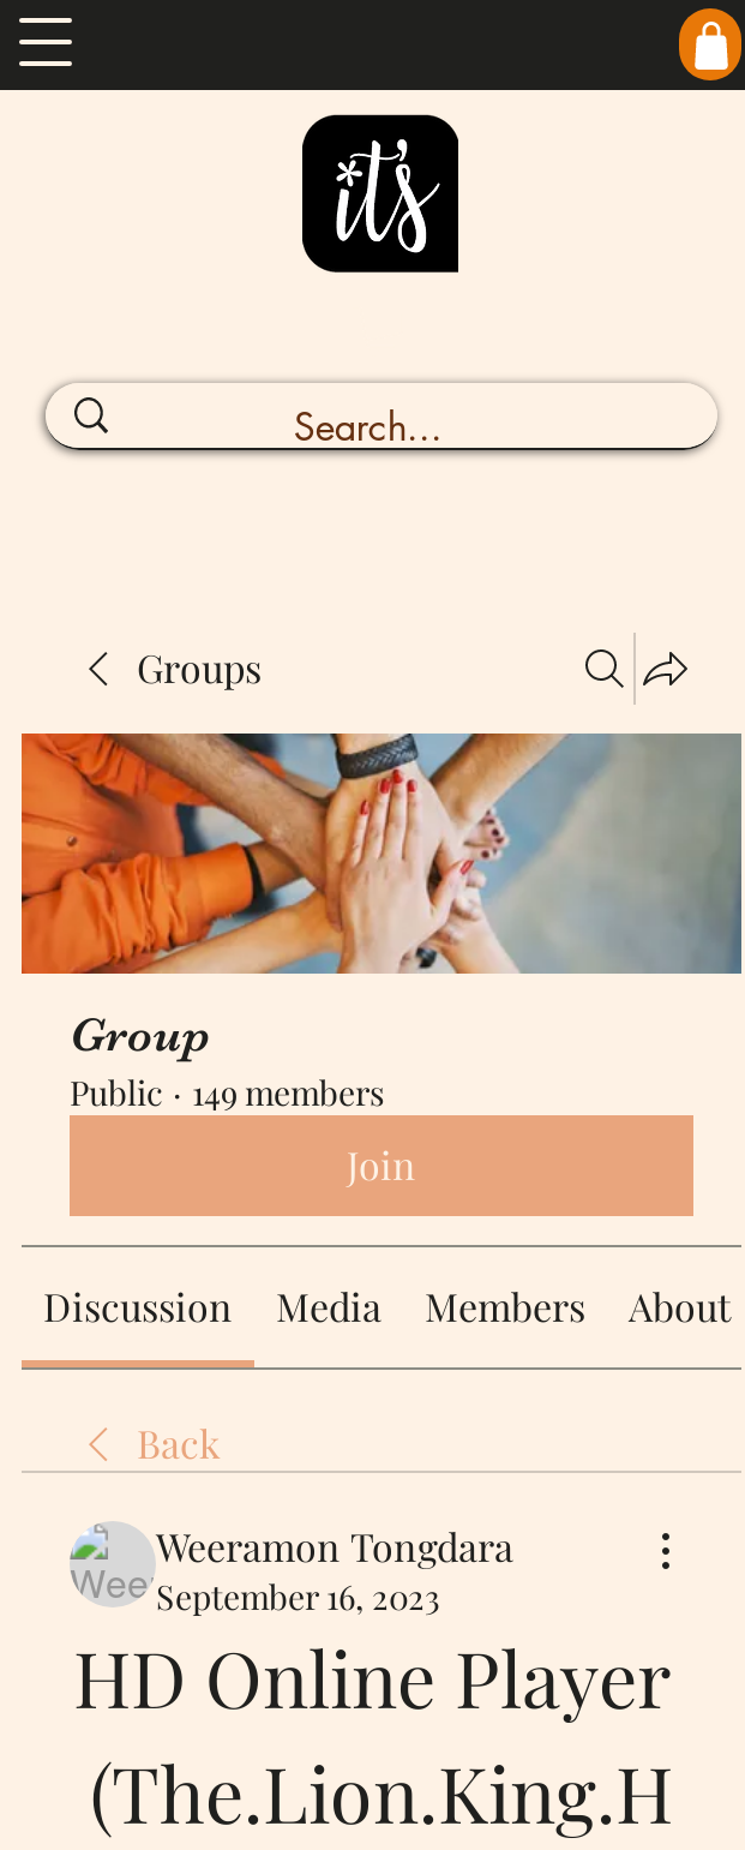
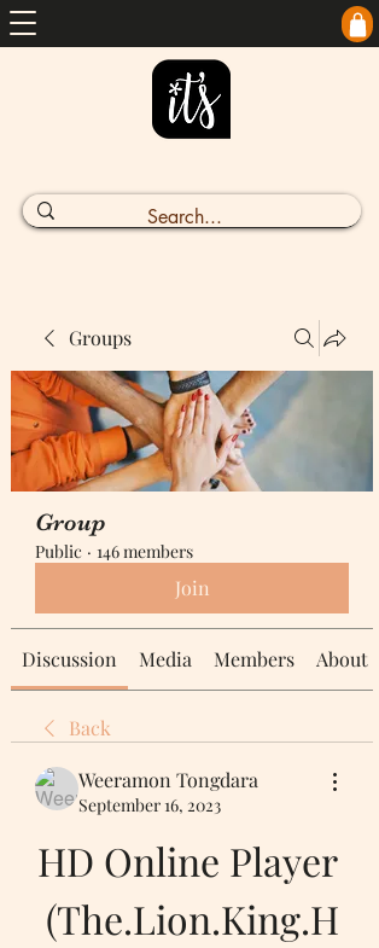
[70,1070,384,1115] Public · 149 members -> [35,540,193,563] Public · 146 members

